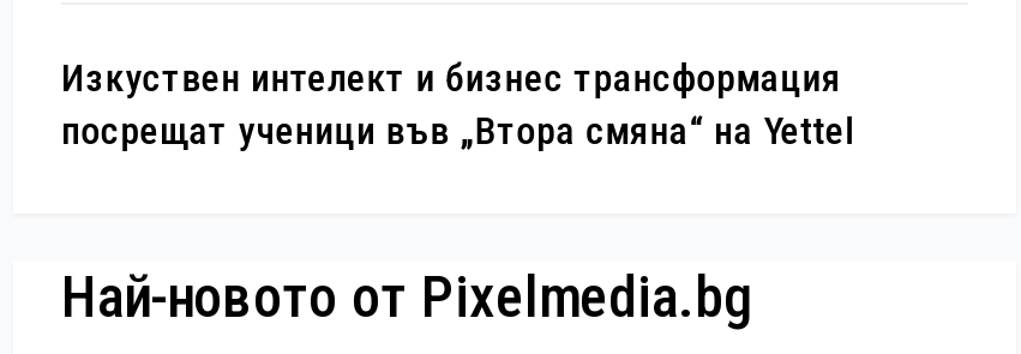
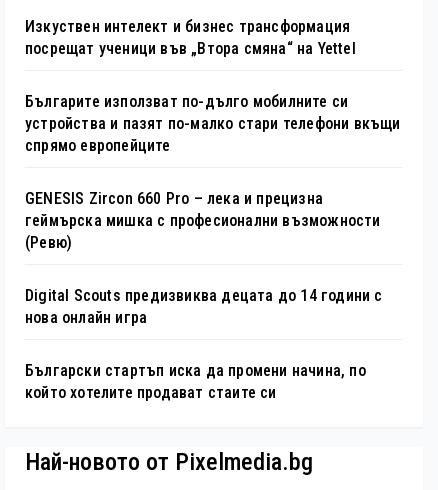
none -> [25,92,401,402] Българите използват по-дълго мобилните си | устройства и пазят по-малко стари телефони вкъщи | спрямо европейците | GENESIS Zircon 660 Pro – лека и прецизна | геймърска мишка с професионални възможности | (Ревю) | Digital Scouts предизвиква децата до 14 години с | нова онлайн игра | Български стартъп иска да промени начина, по | който хотелите продават стаите си

